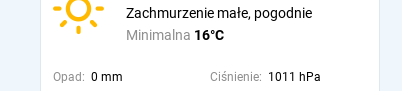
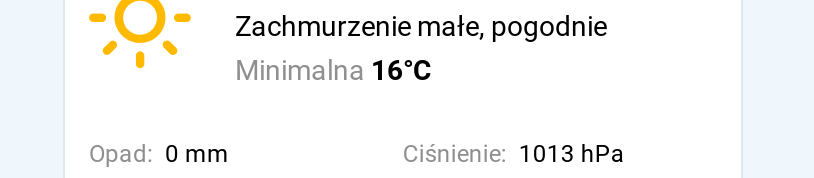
[210,70,321,84] Ciśnienie: 1011 hPa -> [403,140,625,168] Ciśnienie: 1013 hPa

